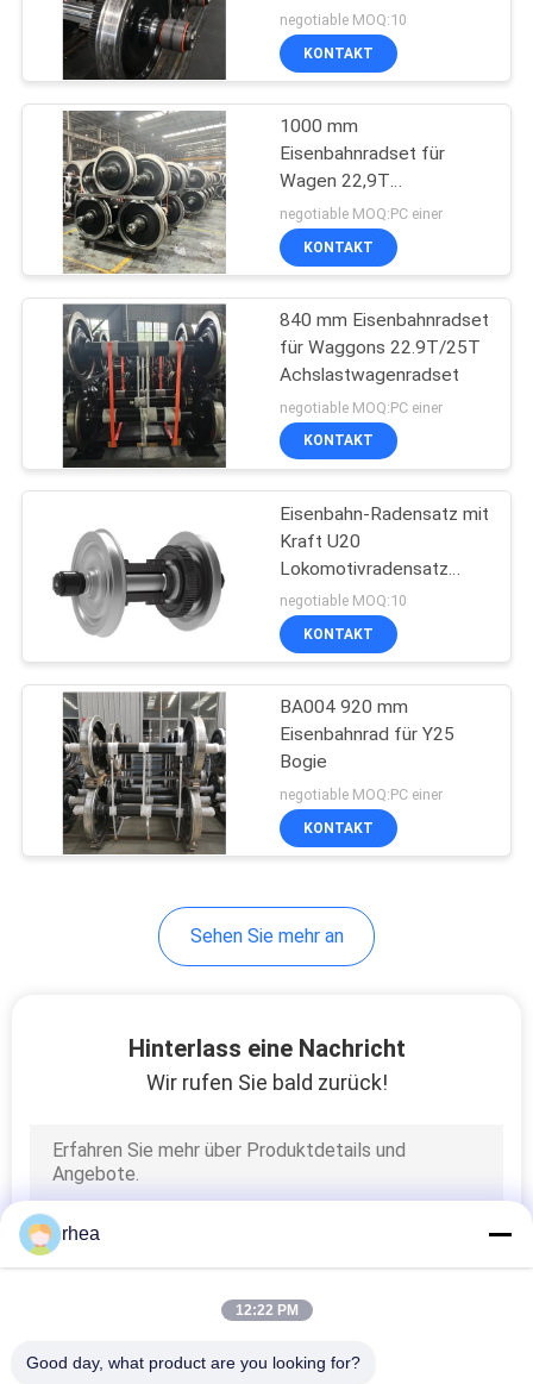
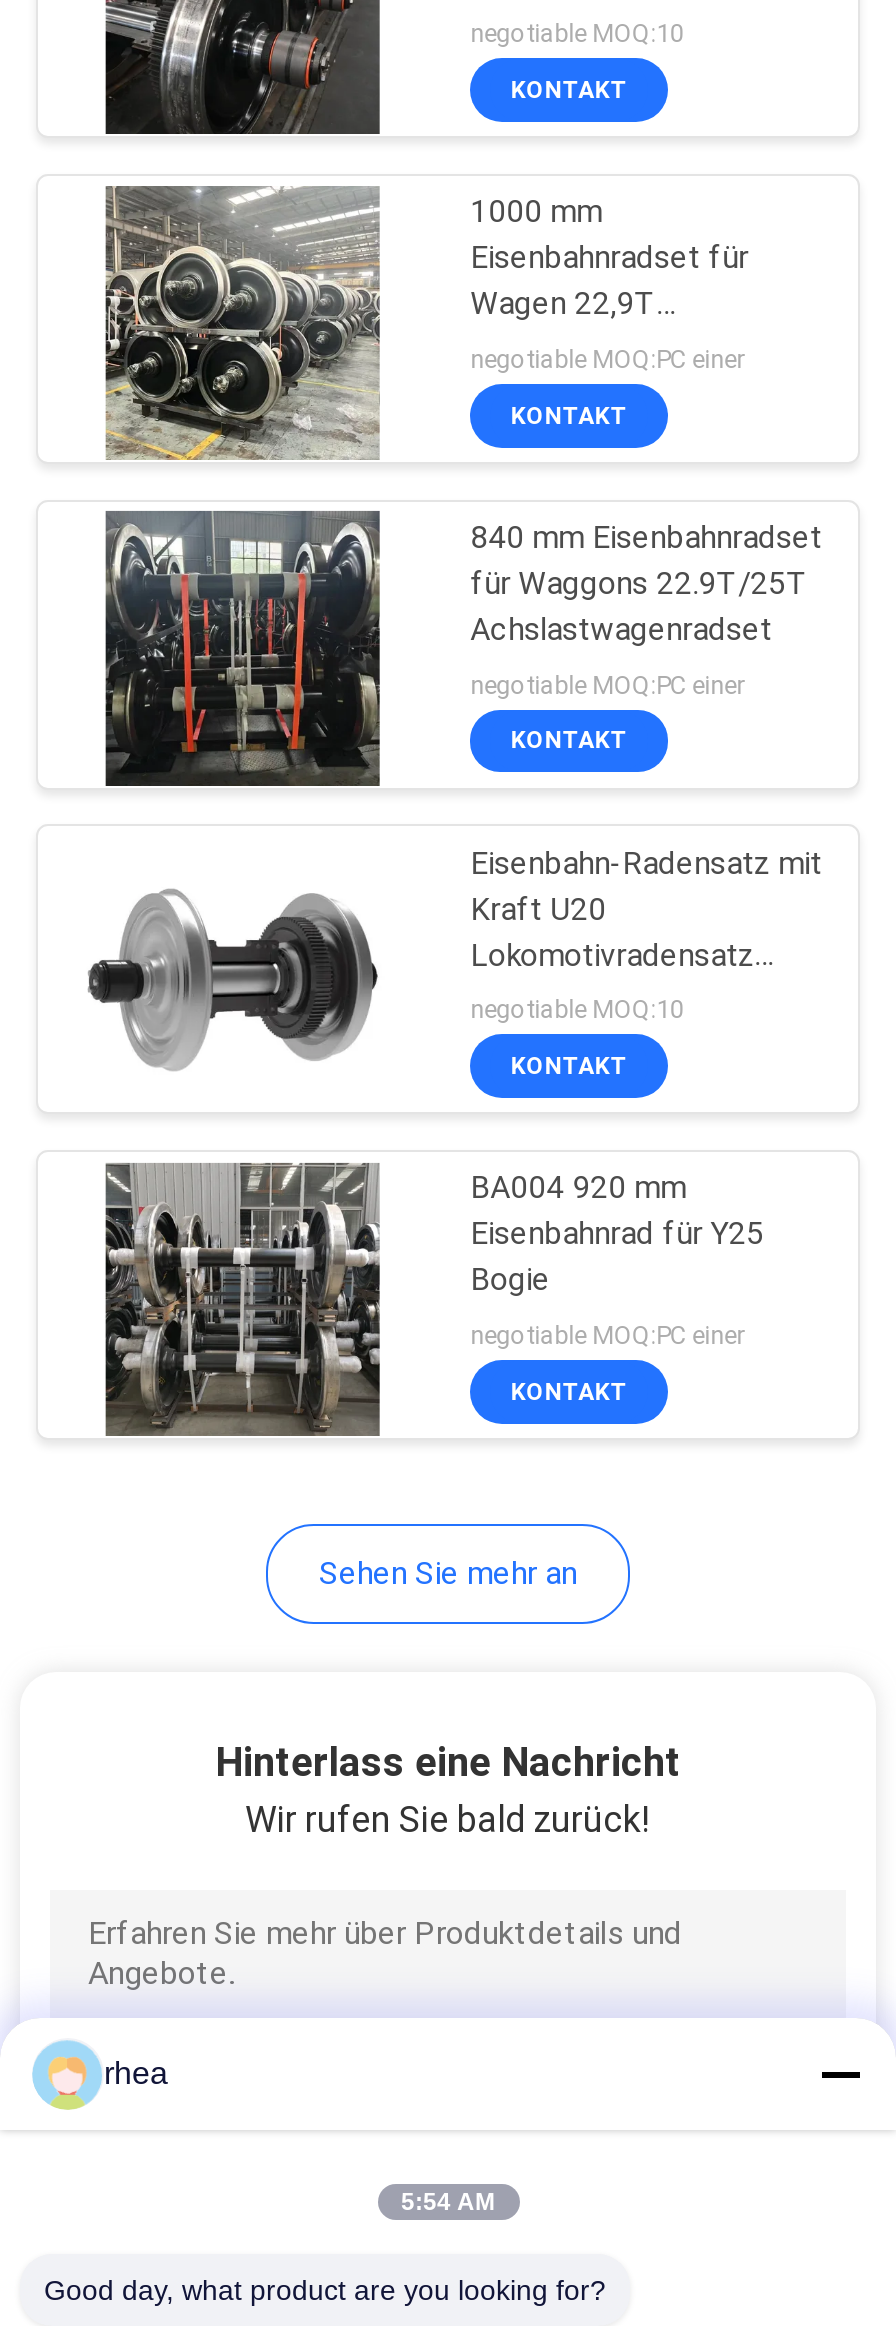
[235,1302,298,1319] 12:22 PM -> [401,2188,495,2216] 5:54 AM

